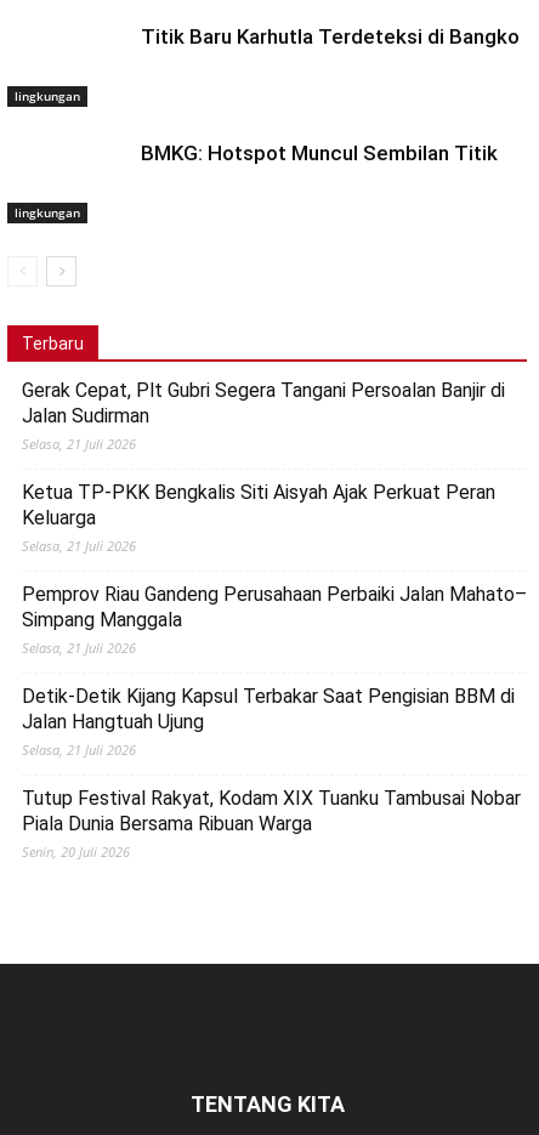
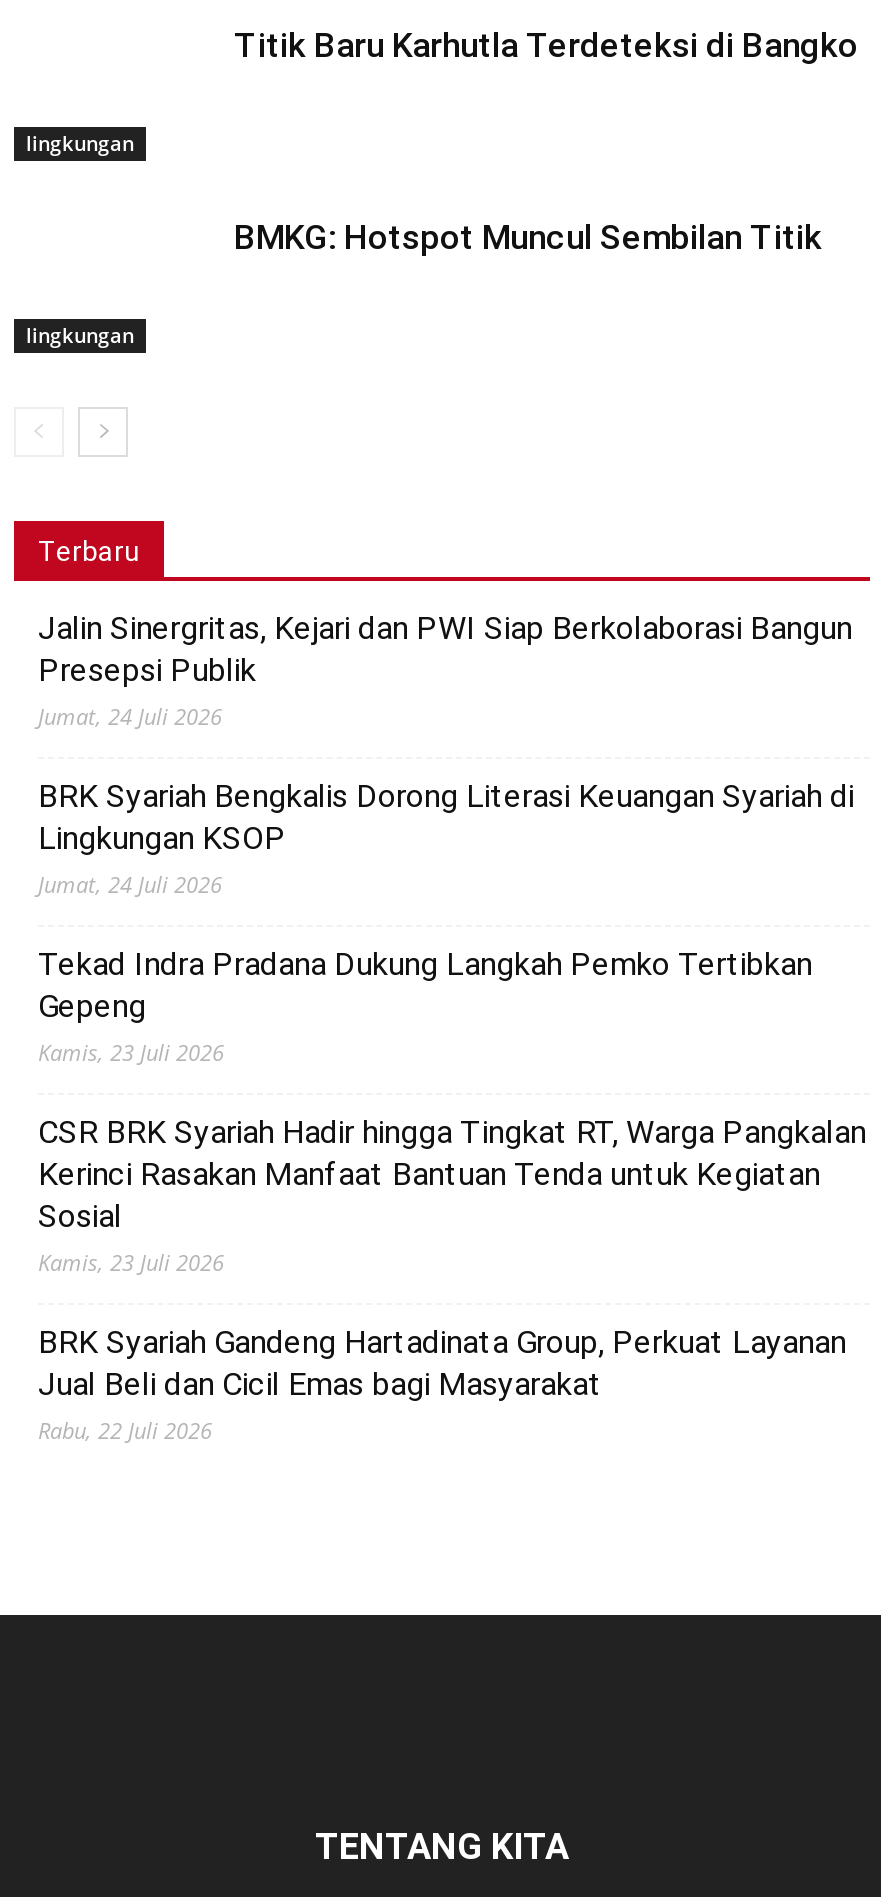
[22,378,505,452] Gerak Cepat, Plt Gubri Segera Tangani Persoalan Banjir di | Jalan Sudirman | Selasa, 21 Juli 2026 -> [38,608,852,730] Jalin Sinergritas, Kejari dan PWI Siap Berkolaborasi Bangun | Presepsi Publik | Jumat, 24 Juli 2026
[22,480,495,554] Ketua TP-PKK Bengkalis Siti Aisyah Ajak Perkuat Peran | Keluarga | Selasa, 21 Juli 2026 -> [38,776,854,898] BRK Syariah Bengkalis Dorong Literasi Keuangan Syariah di | Lingkungan KSOP | Jumat, 24 Juli 2026
[22,582,527,656] Pemprov Riau Gandeng Perusahaan Perbaiki Jalan Mahato– | Simpang Manggala | Selasa, 21 Juli 2026 -> [38,944,812,1066] Tekad Indra Pradana Dukung Langkah Pemko Tertibkan | Gepeng | Kamis, 23 Juli 2026
[22,684,515,758] Detik-Detik Kijang Kapsul Terbakar Saat Pengisian BBM di | Jalan Hangtuah Ujung | Selasa, 21 Juli 2026 -> [38,1112,866,1276] CSR BRK Syariah Hadir hingga Tingkat RT, Warga Pangkalan | Kerinci Rasakan Manfaat Bantuan Tenda untuk Kegiatan | Sosial | Kamis, 23 Juli 2026
[22,786,521,860] Tutup Festival Rakyat, Kodam XIX Tuanku Tambusai Nobar | Piala Dunia Bersama Ribuan Warga | Senin, 20 Juli 2026 -> [38,1322,846,1444] BRK Syariah Gandeng Hartadinata Group, Perkuat Layanan | Jual Beli dan Cicil Emas bagi Masyarakat | Rabu, 22 Juli 2026

